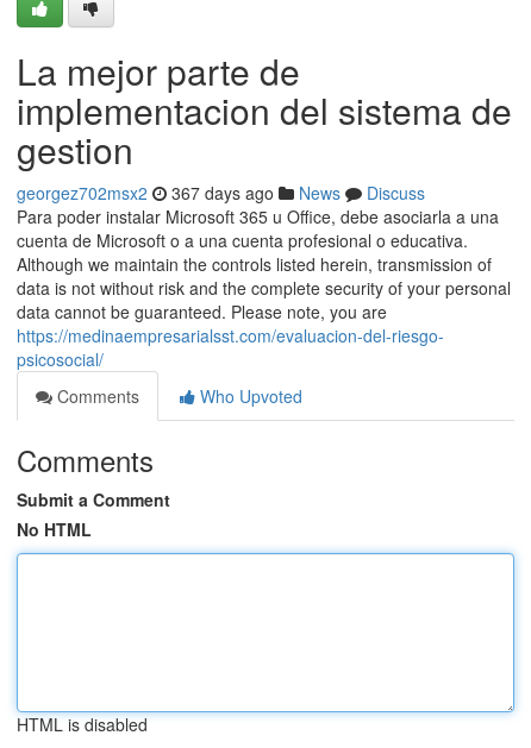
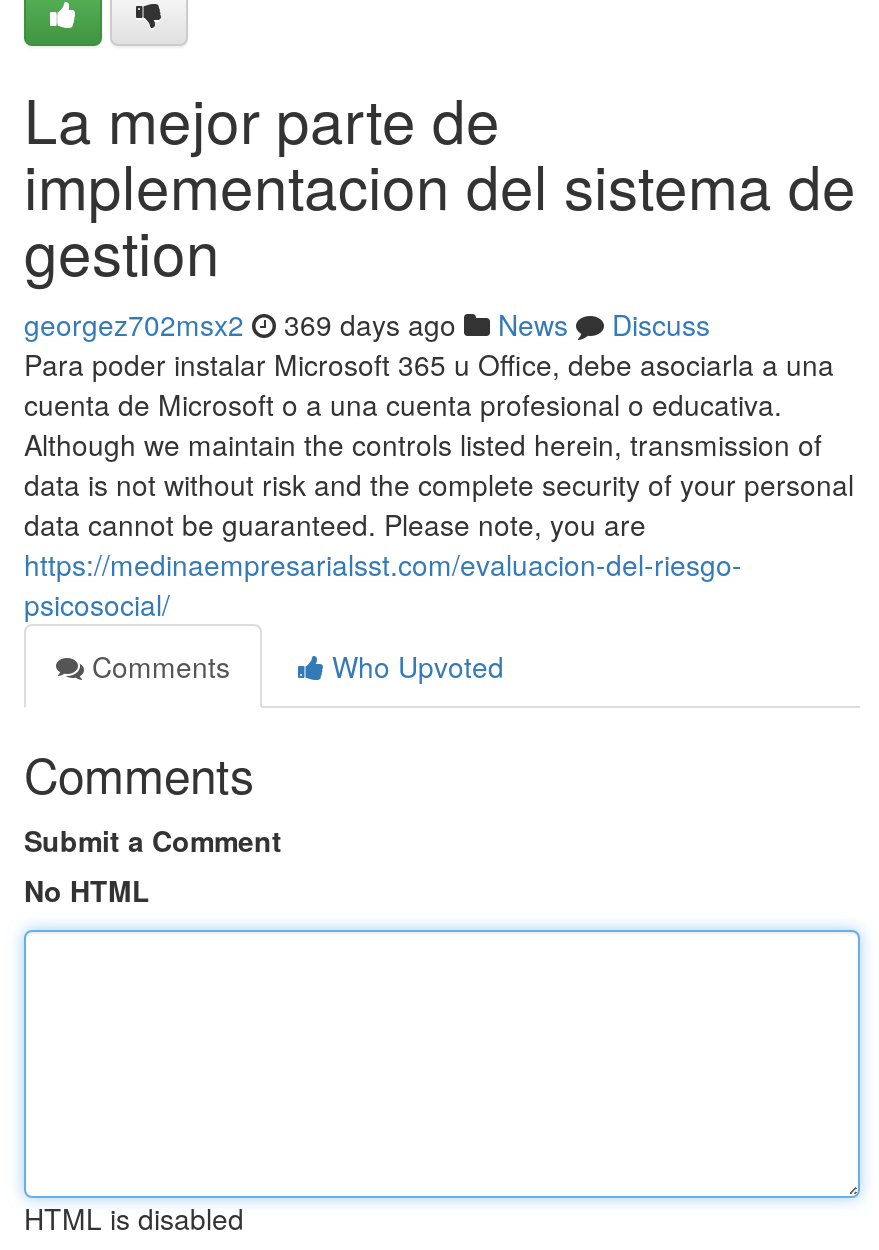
[17,181,425,205] georgez702msx2 367 days ago News Discuss -> [24,304,710,344] georgez702msx2 369 days ago News Discuss

